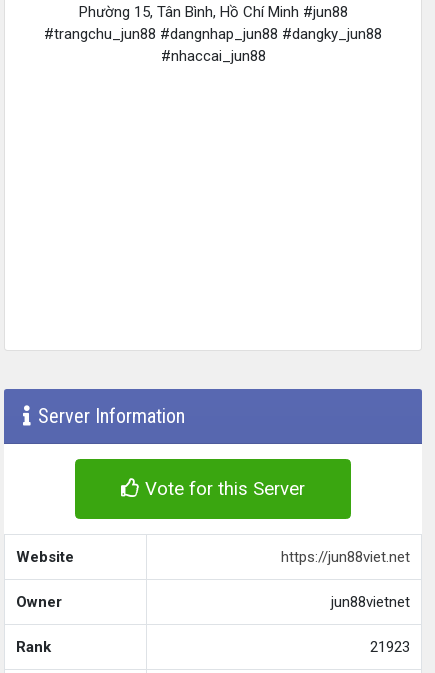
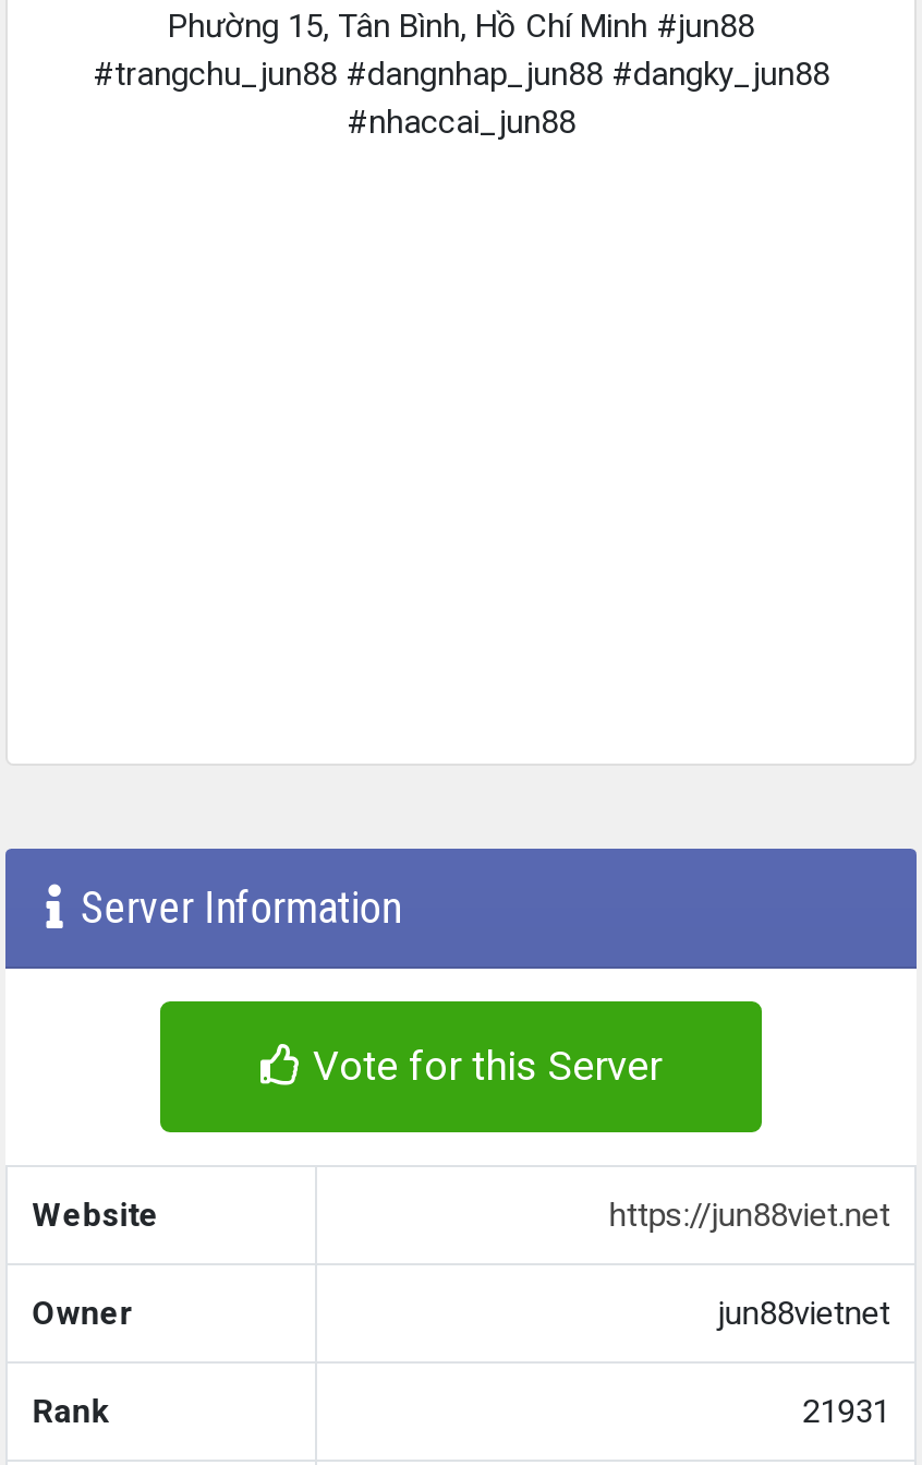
[370,638,410,656] 21923 -> [803,1392,890,1431] 21931

